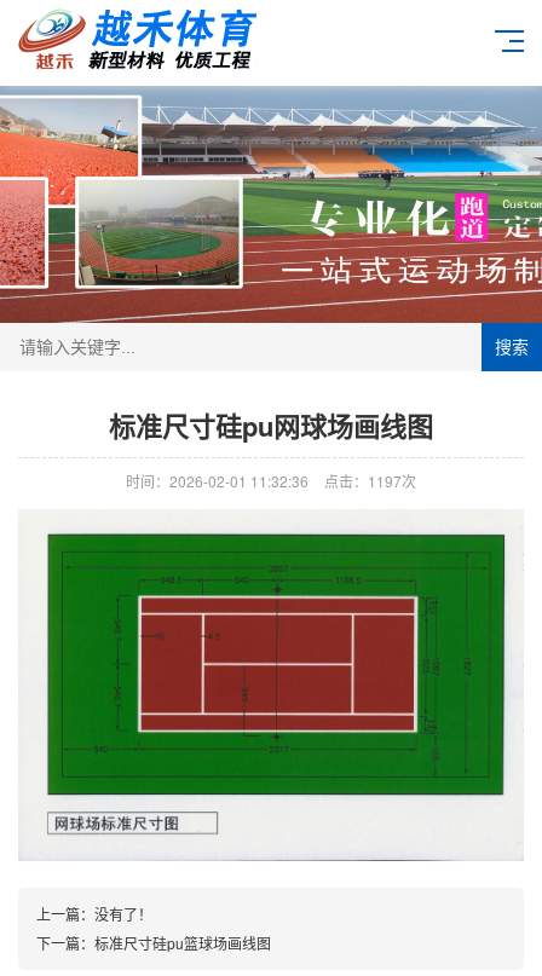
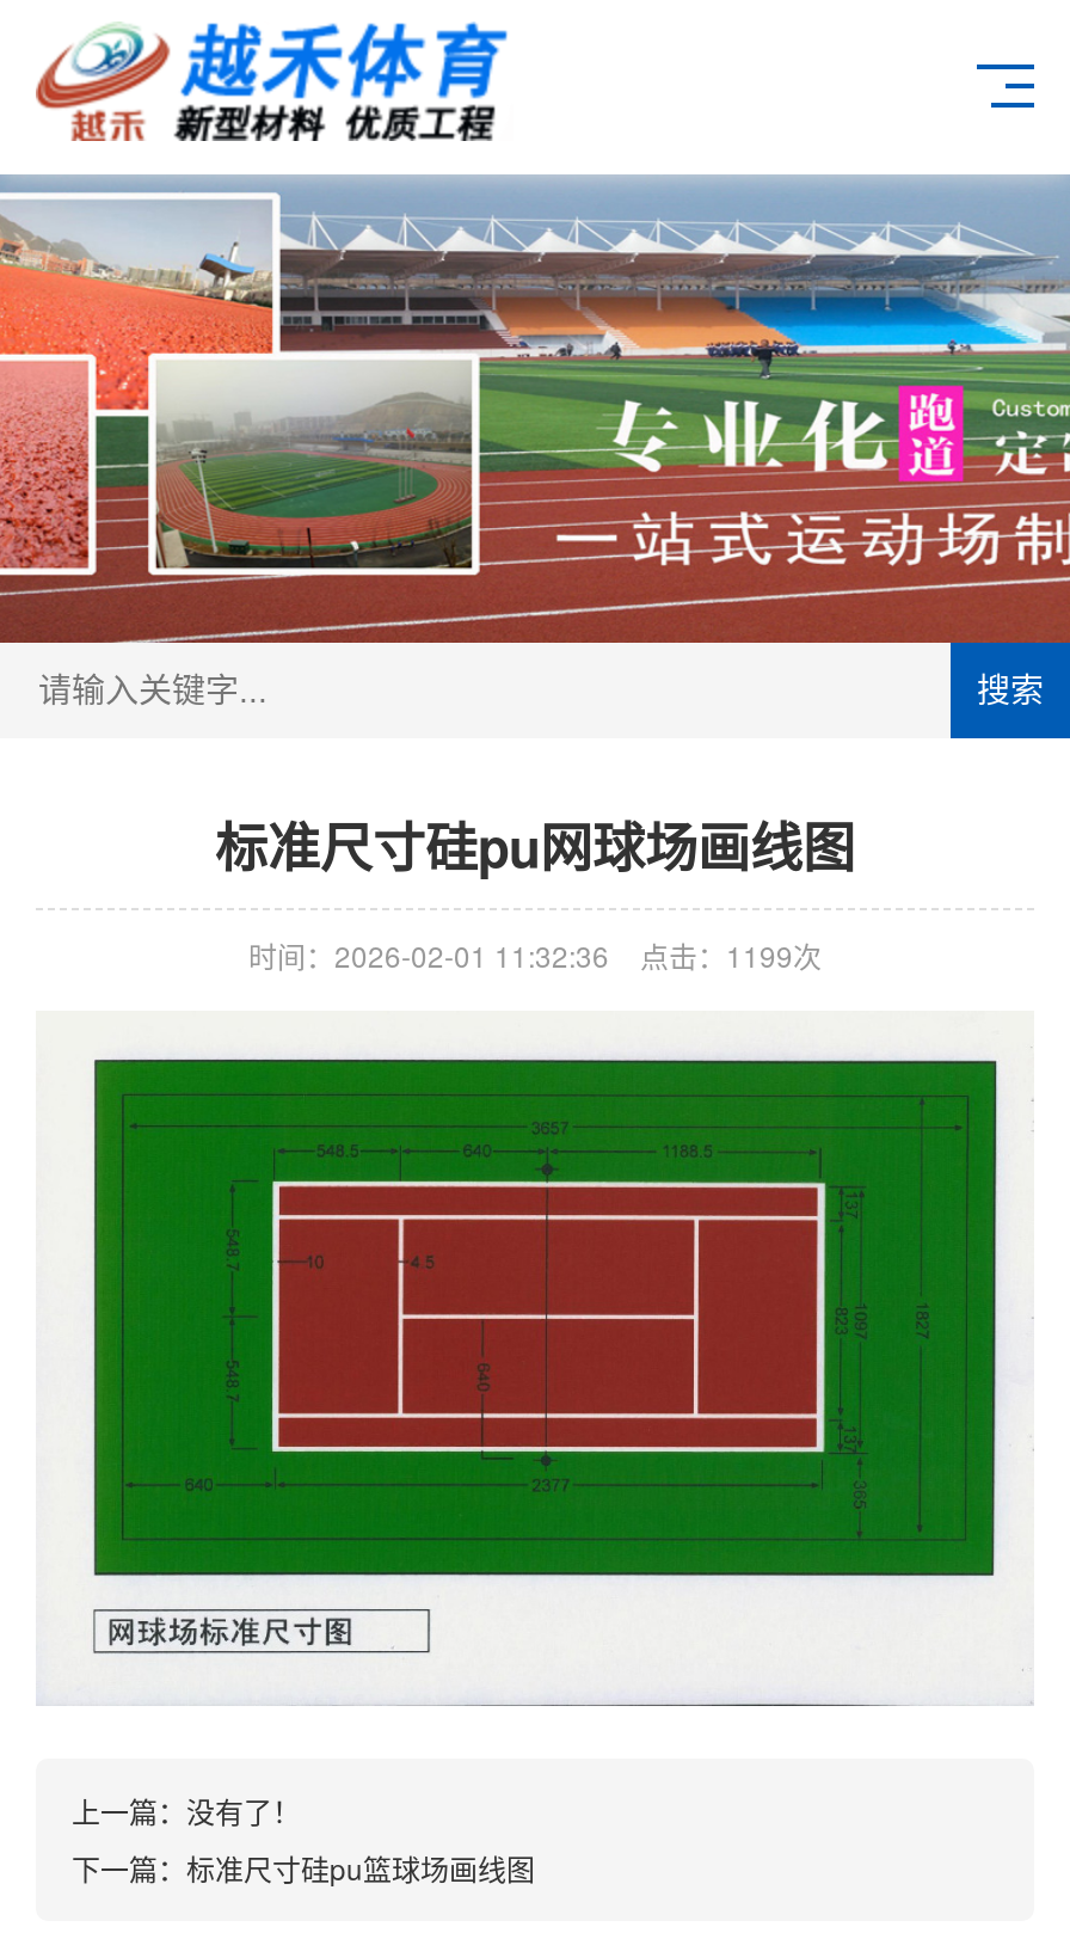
[126,470,416,491] 时间：2026-02-01 11:32:36 点击：1197次 -> [248,934,822,975] 时间：2026-02-01 11:32:36 点击：1199次

